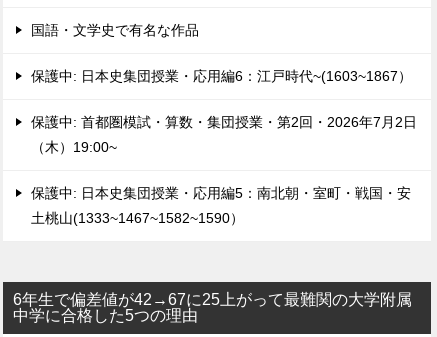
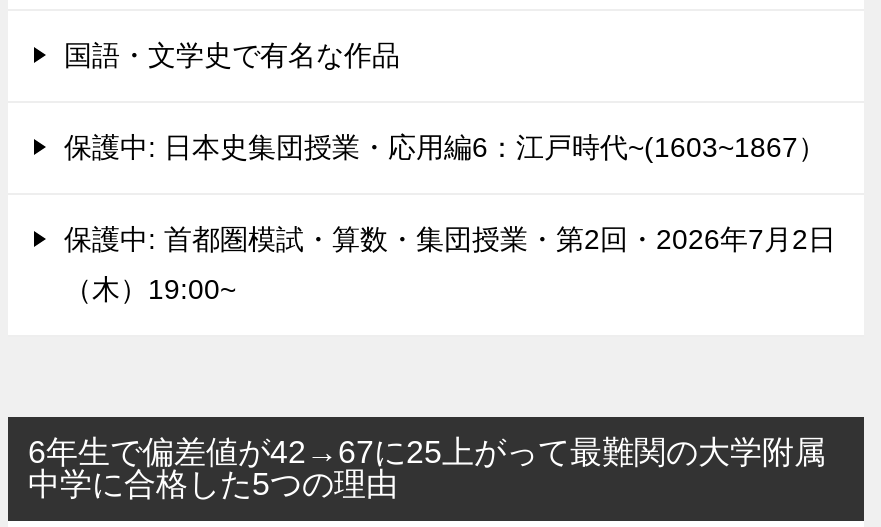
[31,185,411,226] 保護中: 日本史集団授業・応用編5：南北朝・室町・戦国・安 | 土桃山(1333~1467~1582~1590） -> none

